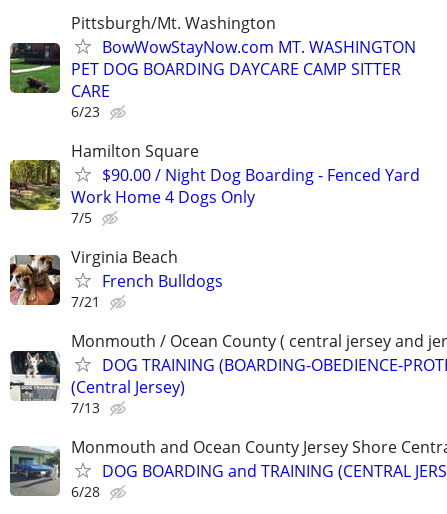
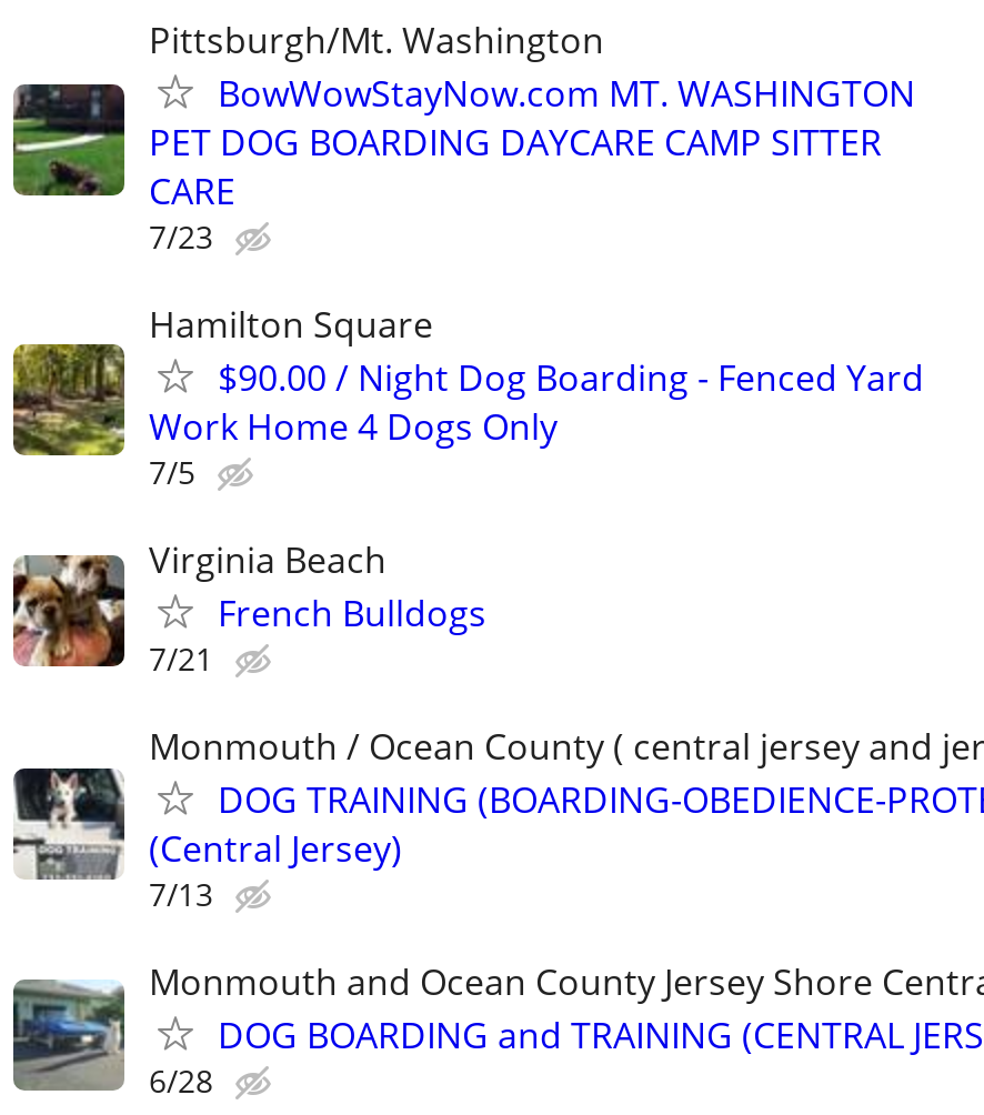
[71,102,100,121] 6/23 -> [149,215,213,257] 7/23

